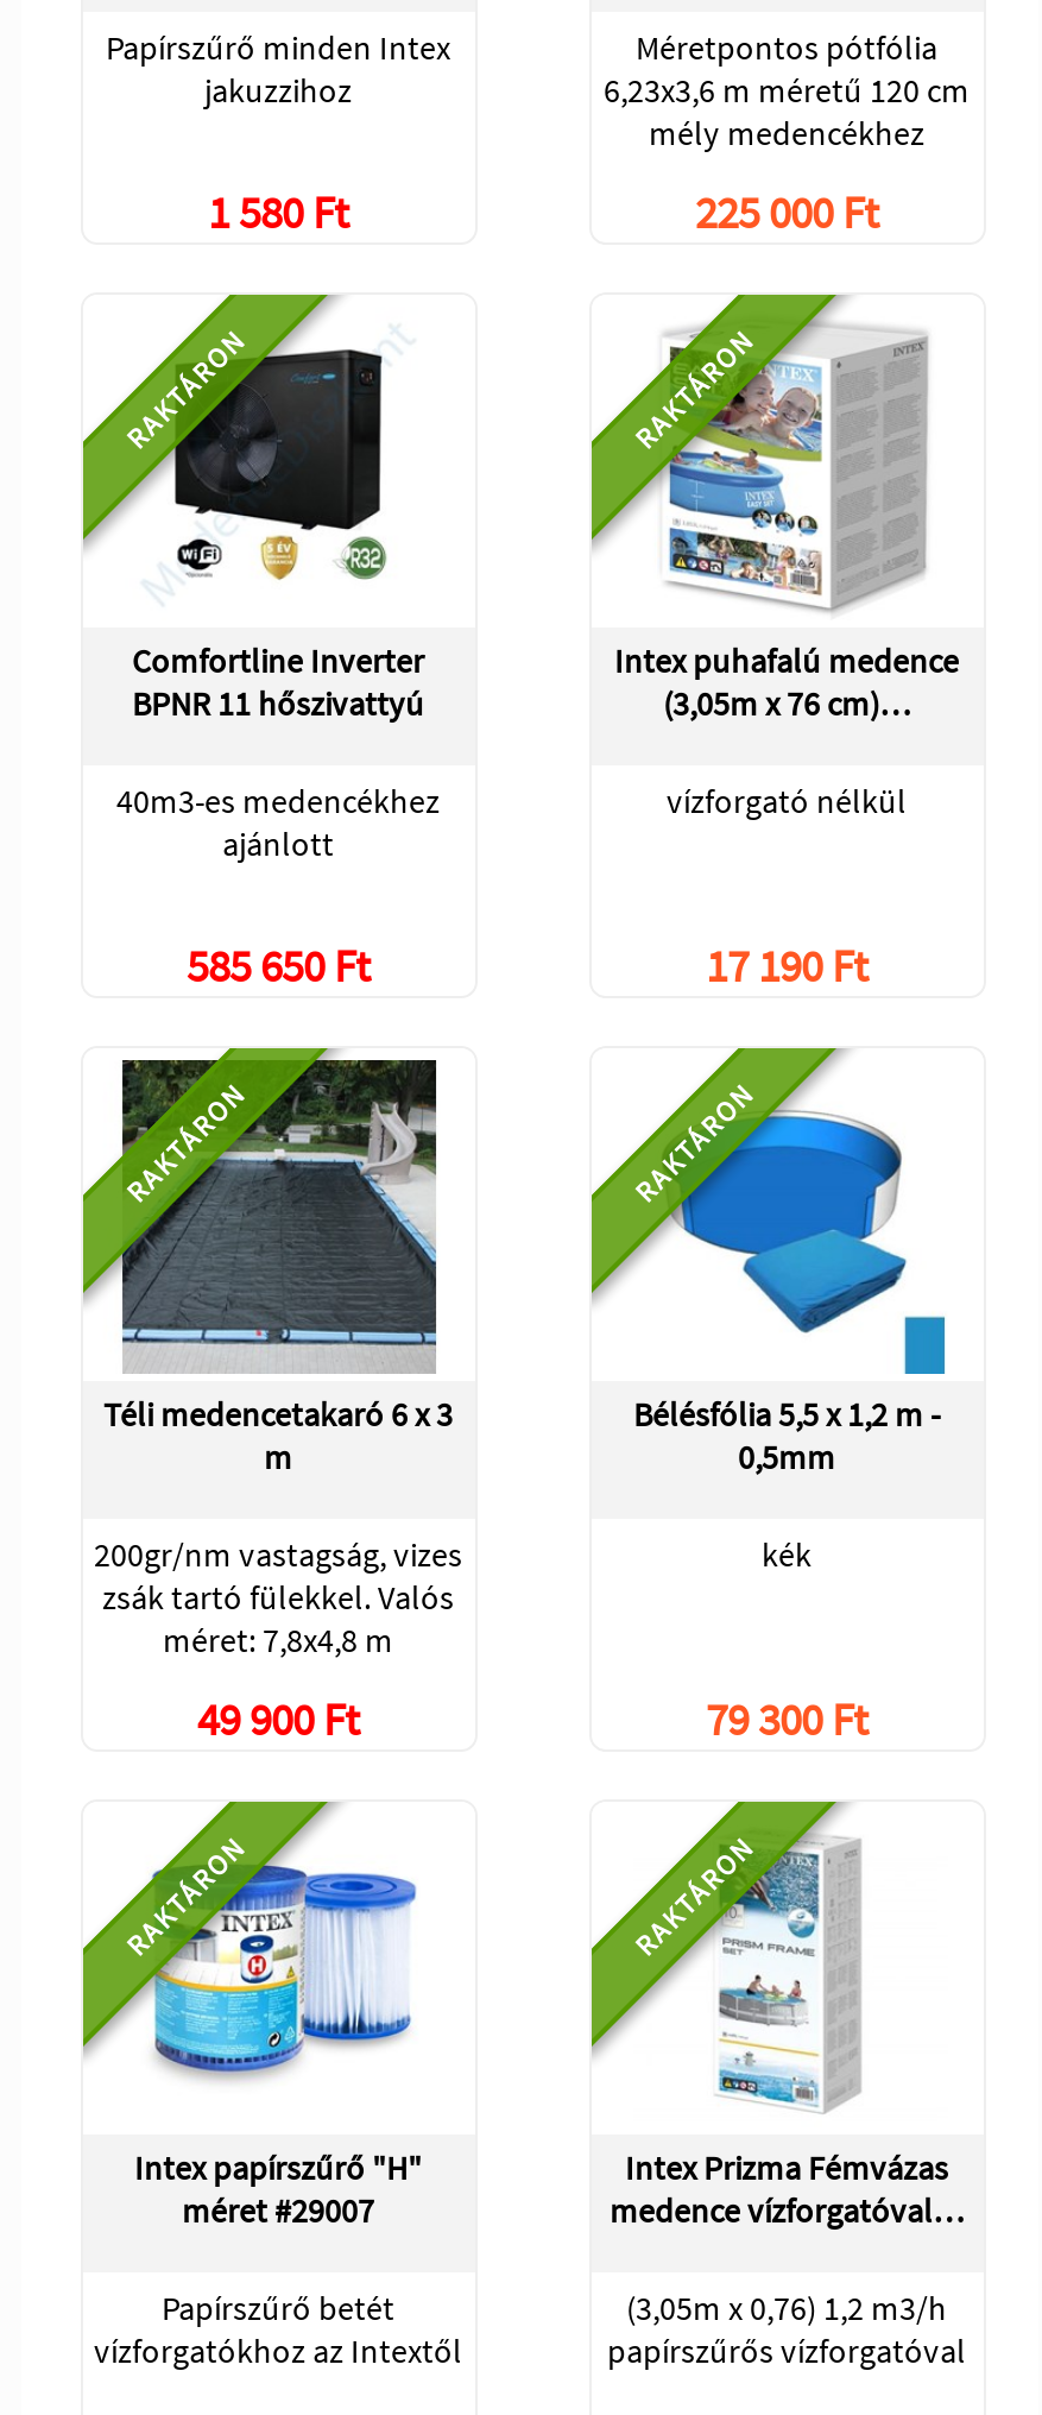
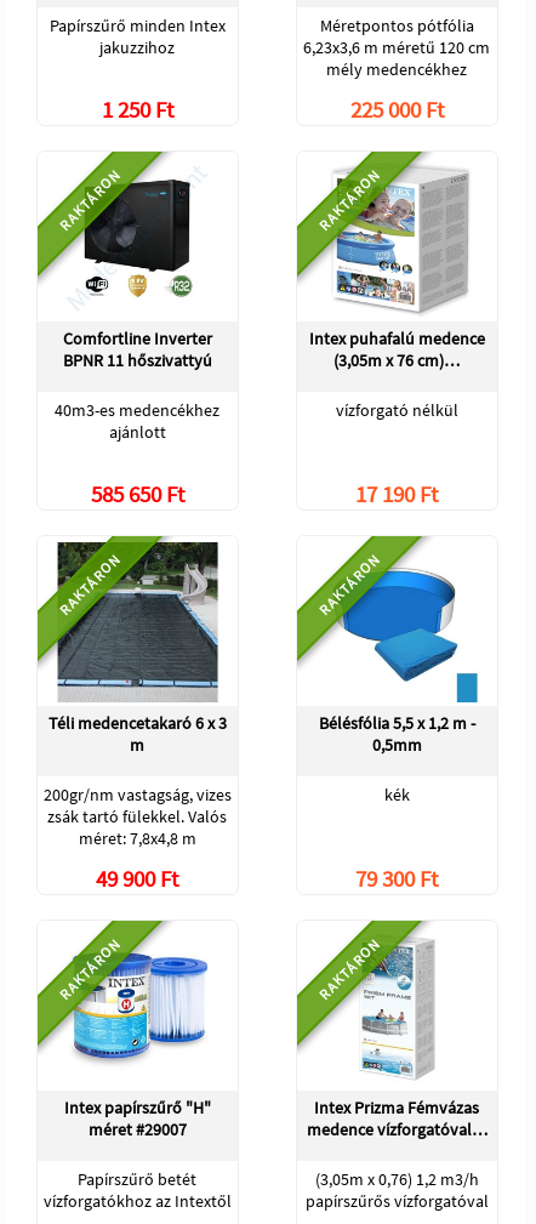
[208,183,348,240] 1 580 Ft -> [101,95,173,124] 1 250 Ft

